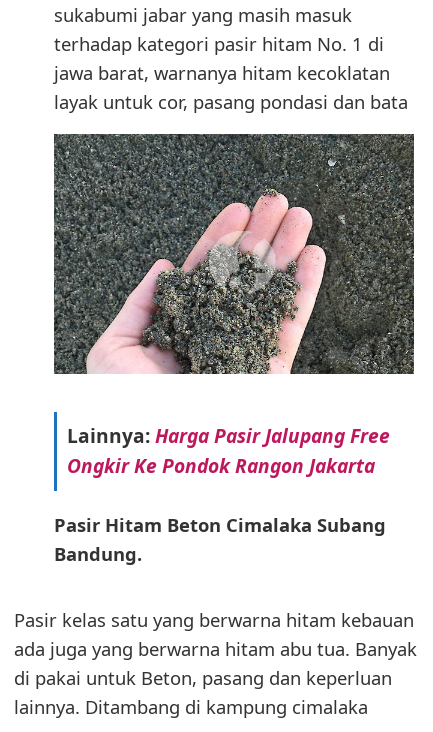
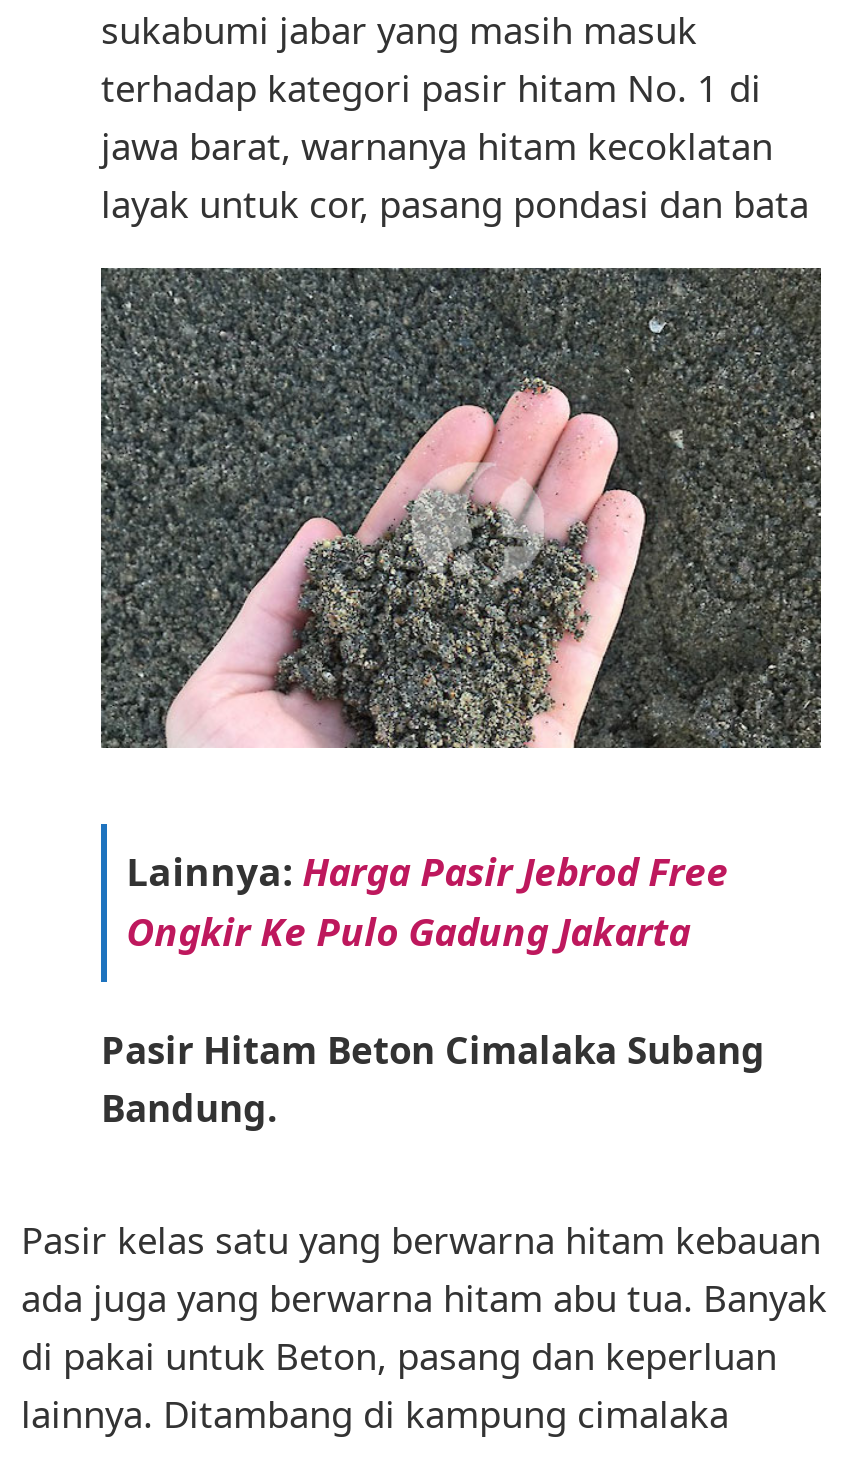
[67,422,390,449] Lainnya: Harga Pasir Jalupang Free -> [126,845,728,899] Lainnya: Harga Pasir Jebrod Free
[67,452,375,479] Ongkir Ke Pondok Rangon Jakarta -> [126,905,690,959] Ongkir Ke Pulo Gadung Jakarta

